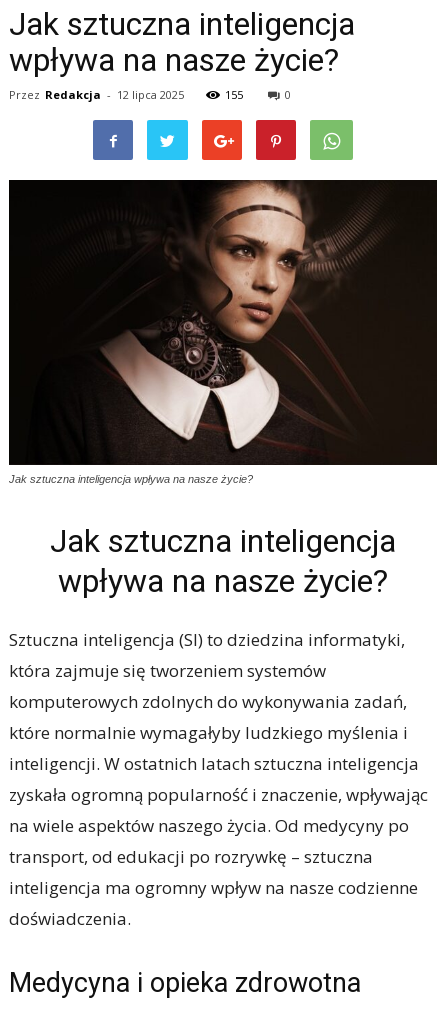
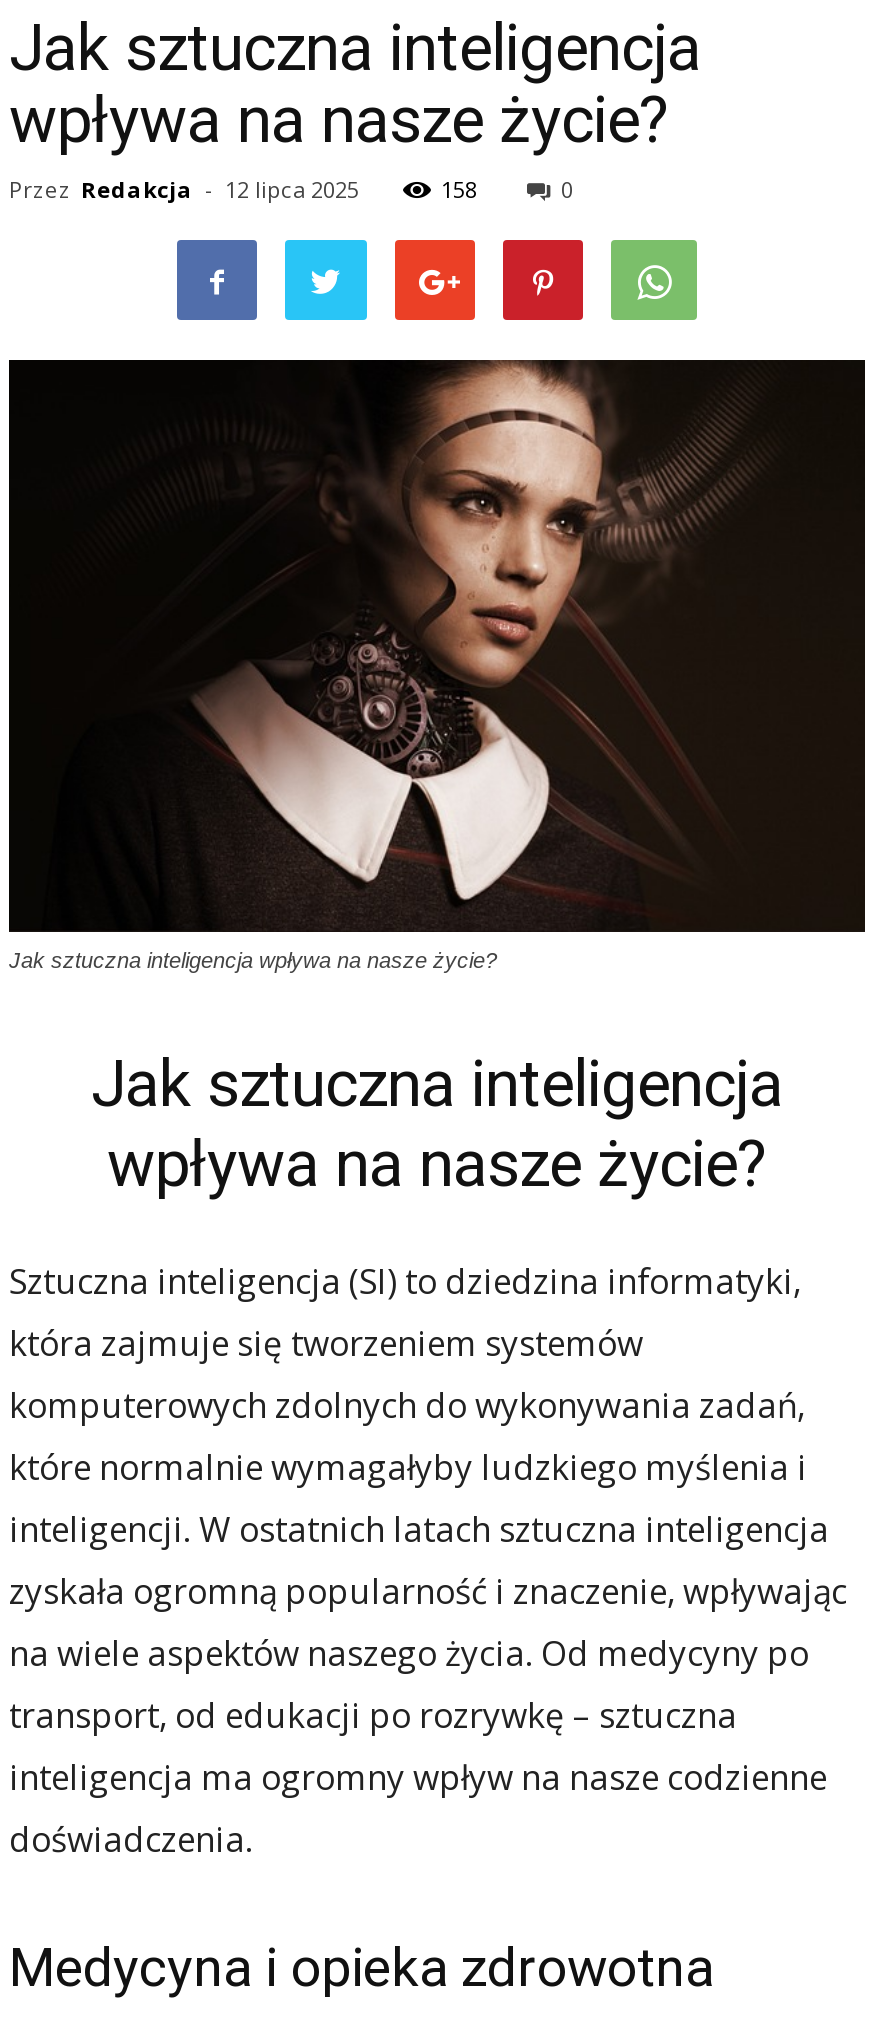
[225,87,243,102] 155 -> [441,174,477,204] 158

